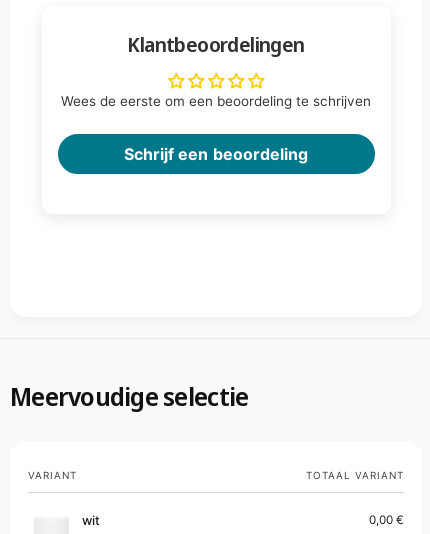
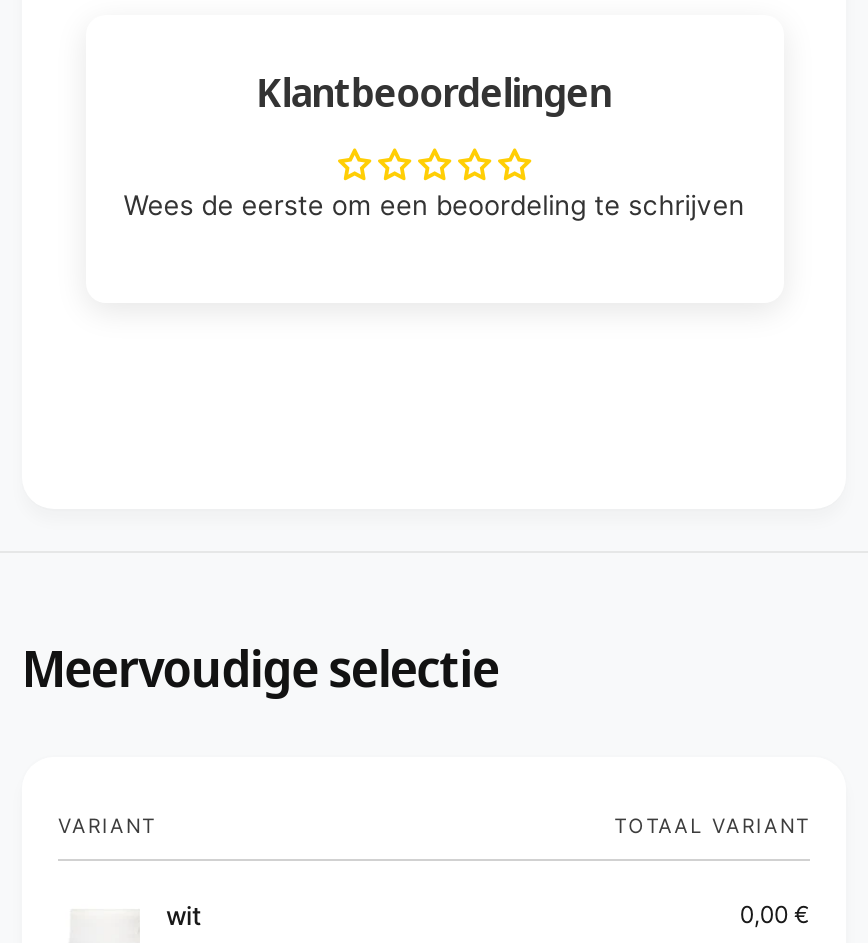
[124,144,308,164] Schrijf een beoordeling -> none

